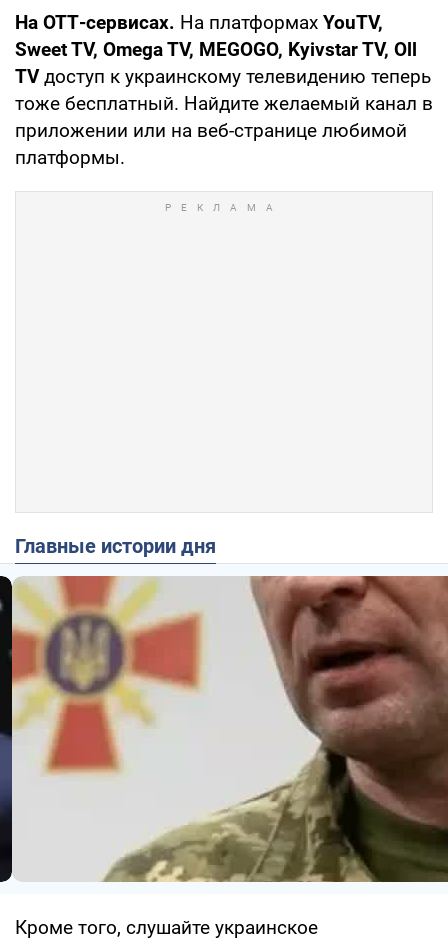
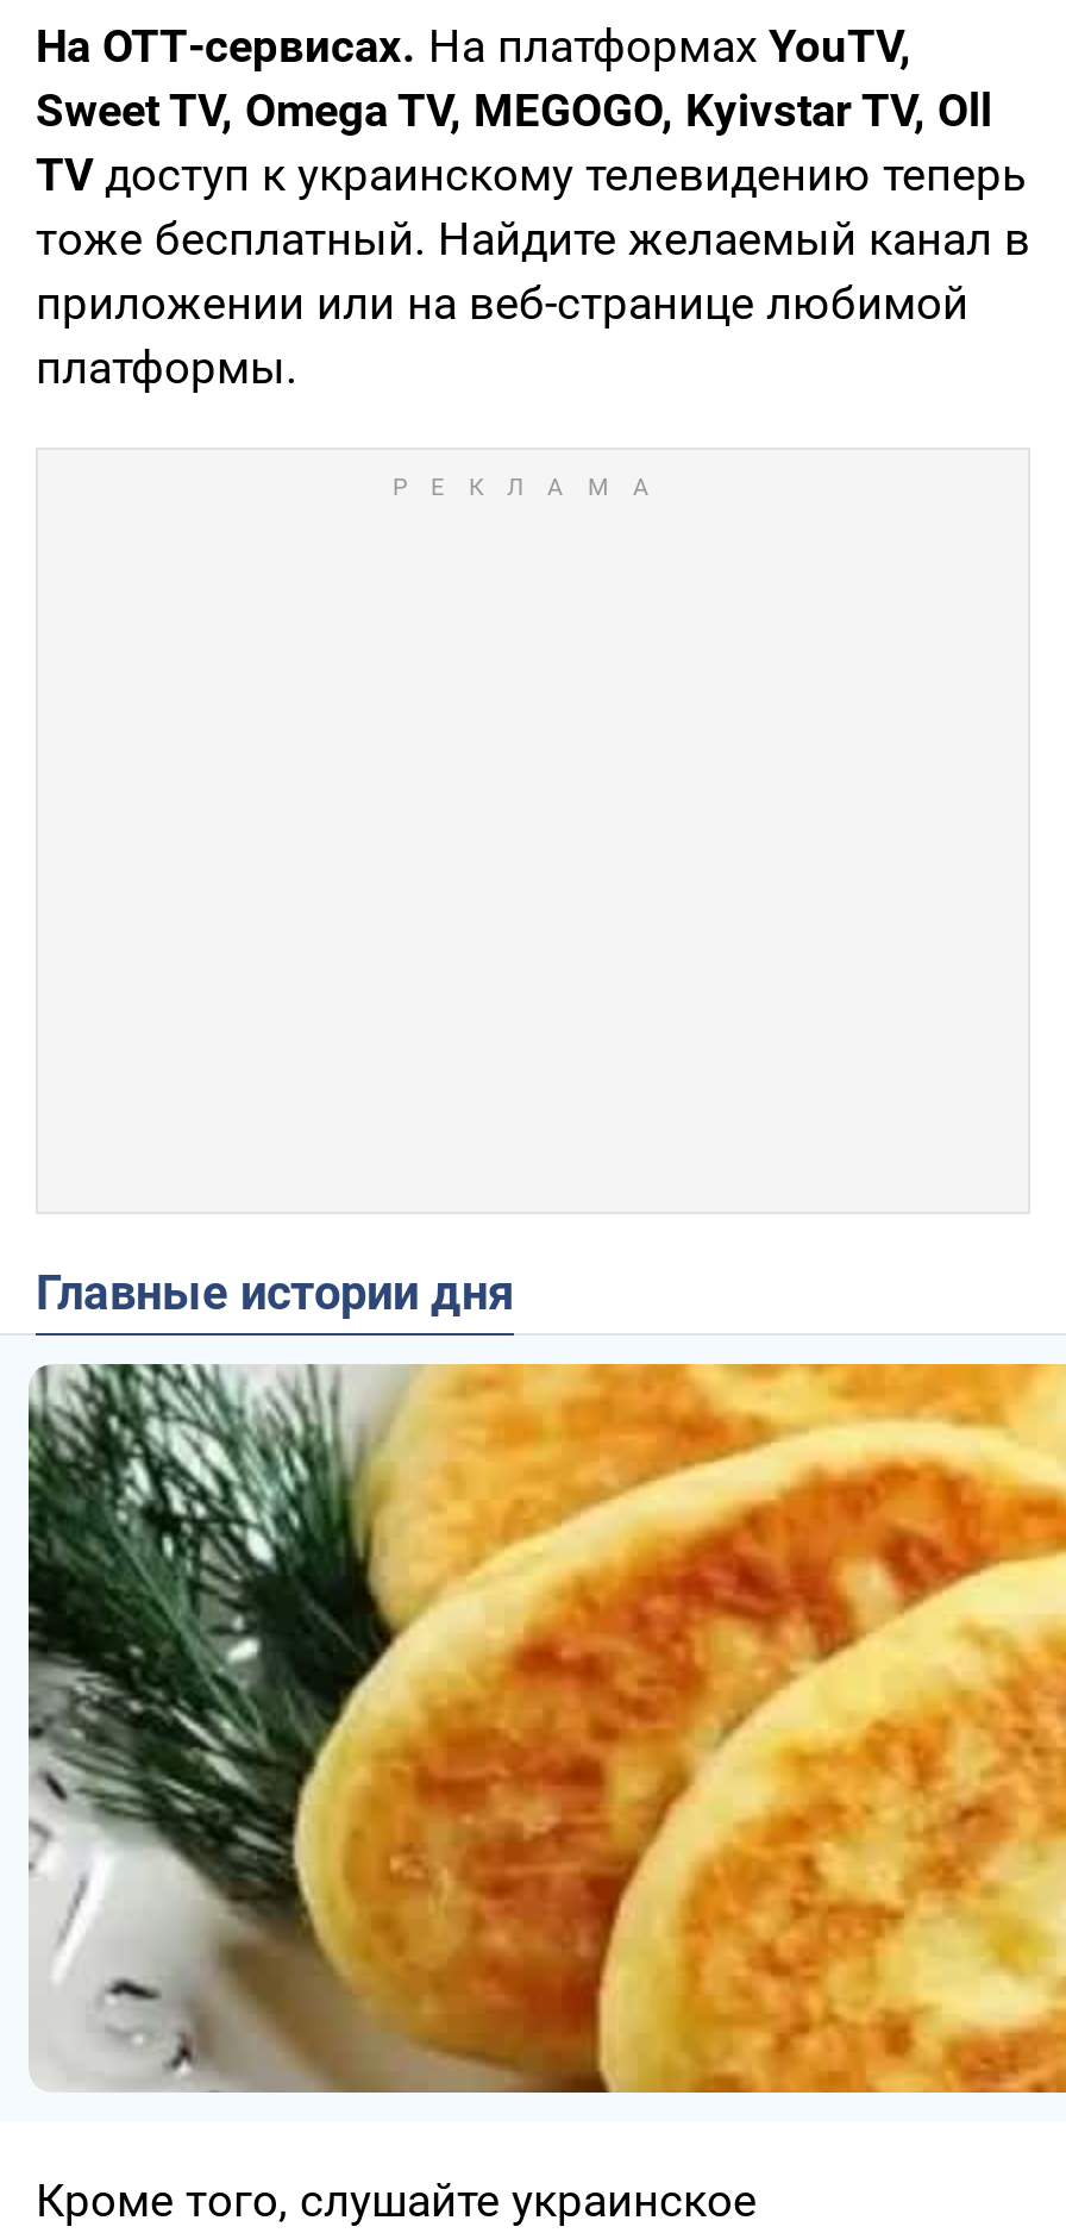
[3,575,445,883] [image] -> [7,1362,1059,2095] [image]

